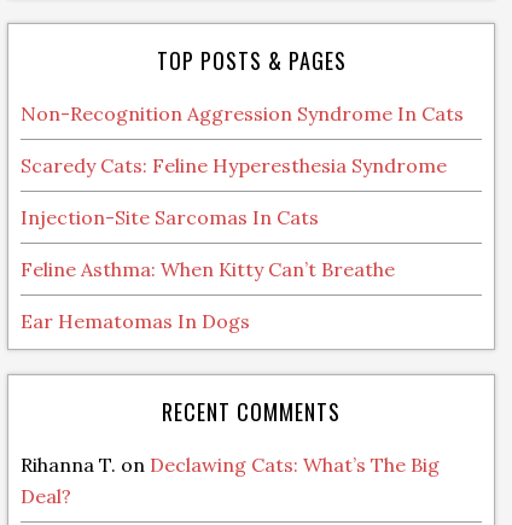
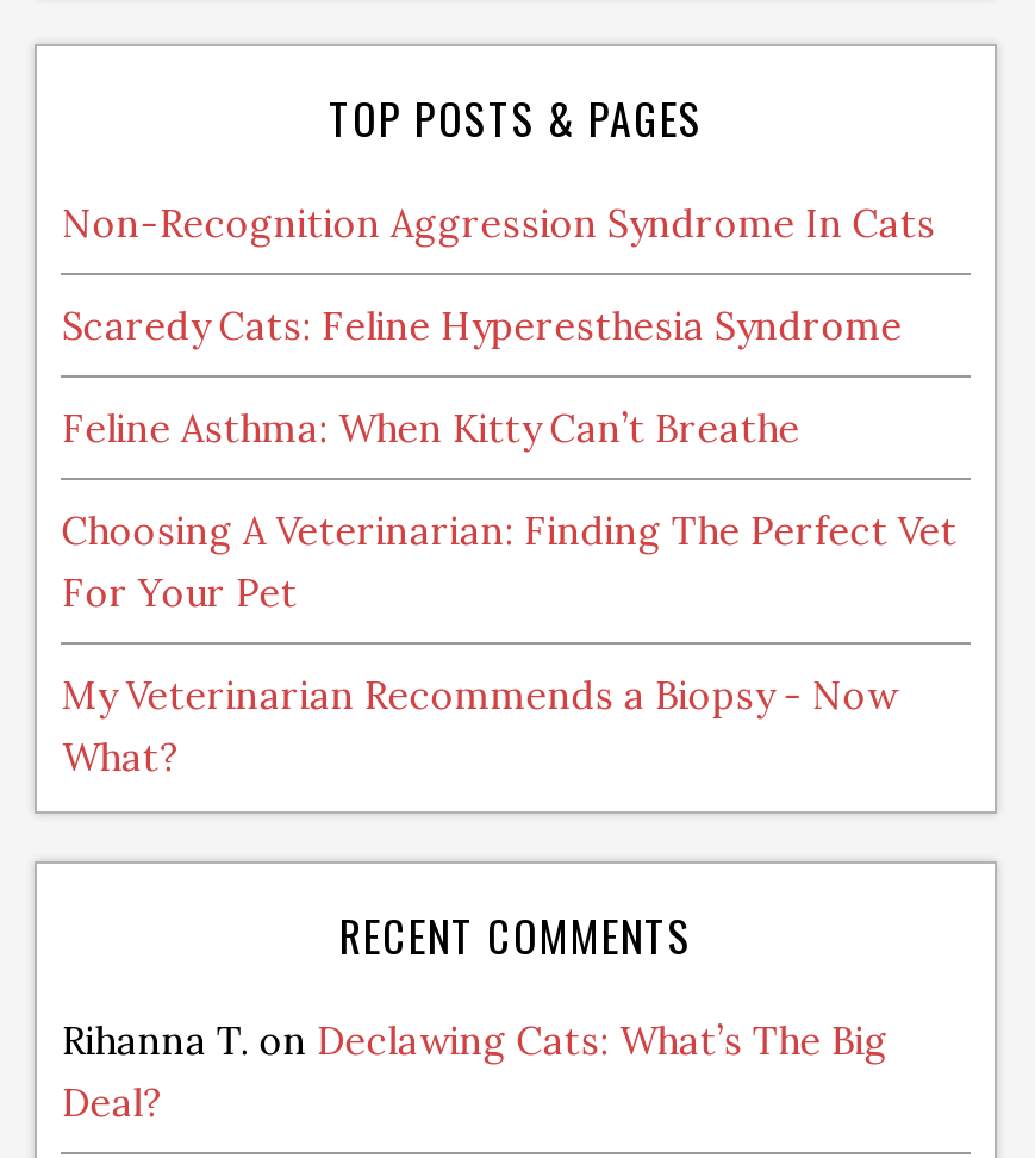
[21,205,319,229] Injection-Site Sarcomas In Cats -> none
moved [21,257,395,281] -> [62,405,800,452]: Feline Asthma: When Kitty Can’t Breathe
[21,309,250,333] Ear Hematomas In Dogs -> [62,507,957,781] Choosing A Veterinarian: Finding The Perfect Vet | For Your Pet | My Veterinarian Recommends a Biopsy - Now | What?

